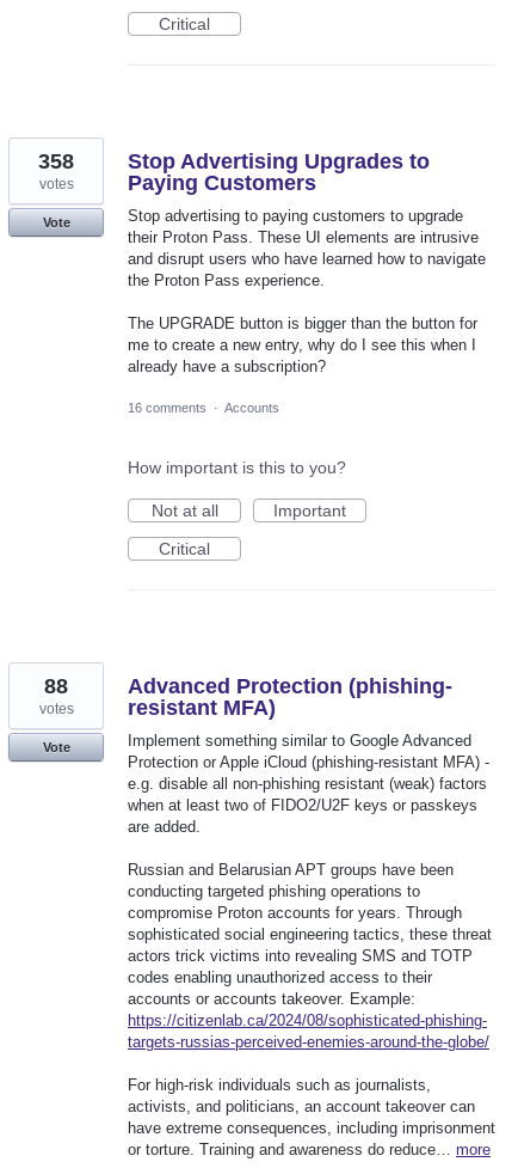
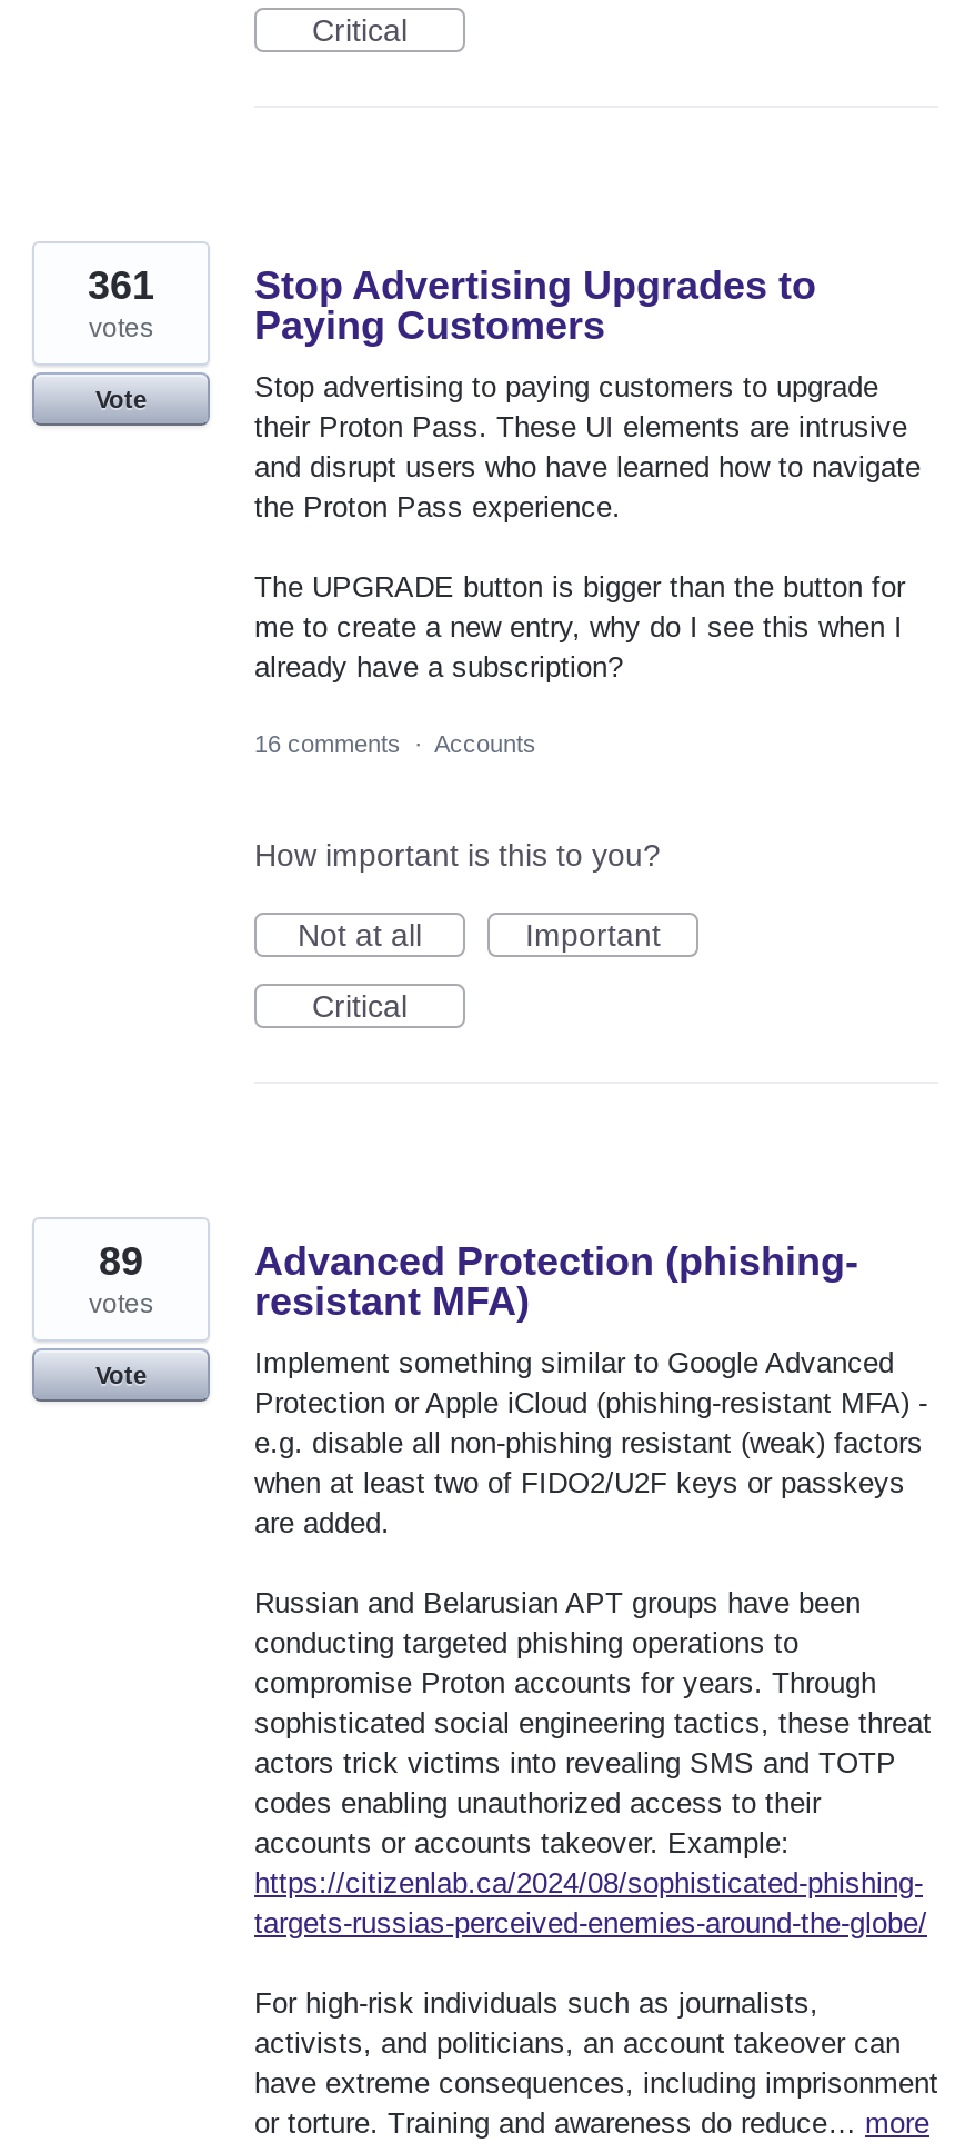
[38,149,74,173] 358 -> [88,263,154,307] 361
[44,674,68,698] 88 -> [99,1239,143,1284] 89

